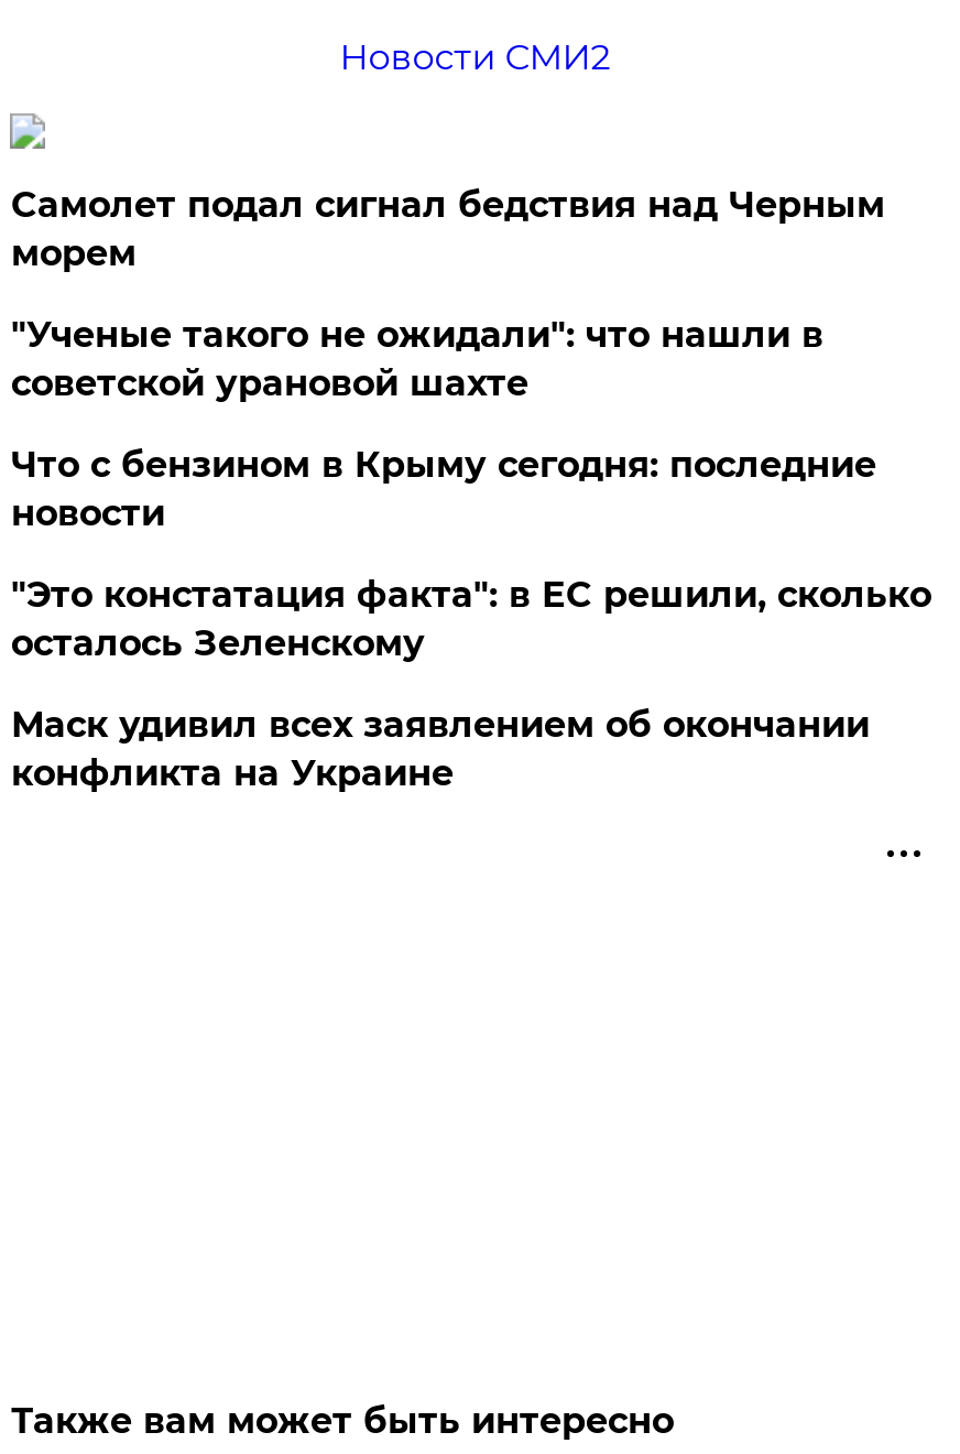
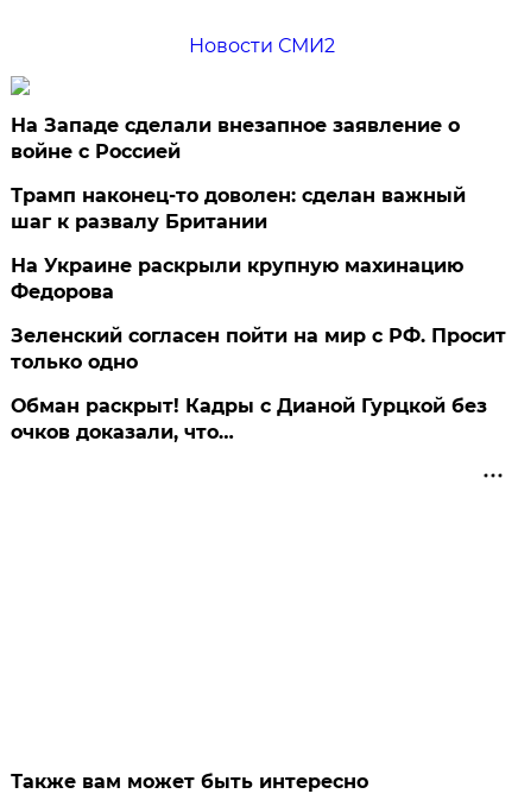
[11,184,885,274] Самолет подал сигнал бедствия над Черным | морем -> [11,114,460,163] На Западе сделали внезапное заявление о | войне с Россией
[11,313,823,404] "Ученые такого не ожидали": что нашли в | советской урановой шахте -> [11,185,466,233] Трамп наконец-то доволен: сделан важный | шаг к развалу Британии
[11,443,876,534] Что с бензином в Крыму сегодня: последние | новости -> [11,255,464,303] На Украине раскрыли крупную махинацию | Федорова
[11,573,931,664] "Это констатация факта": в ЕС решили, сколько | осталось Зеленскому -> [11,325,507,374] Зеленский согласен пойти на мир с РФ. Просит | только одно
[11,703,870,794] Маск удивил всех заявлением об окончании | конфликта на Украине -> [11,395,488,444] Обман раскрыт! Кадры с Дианой Гурцкой без | очков доказали, что…

